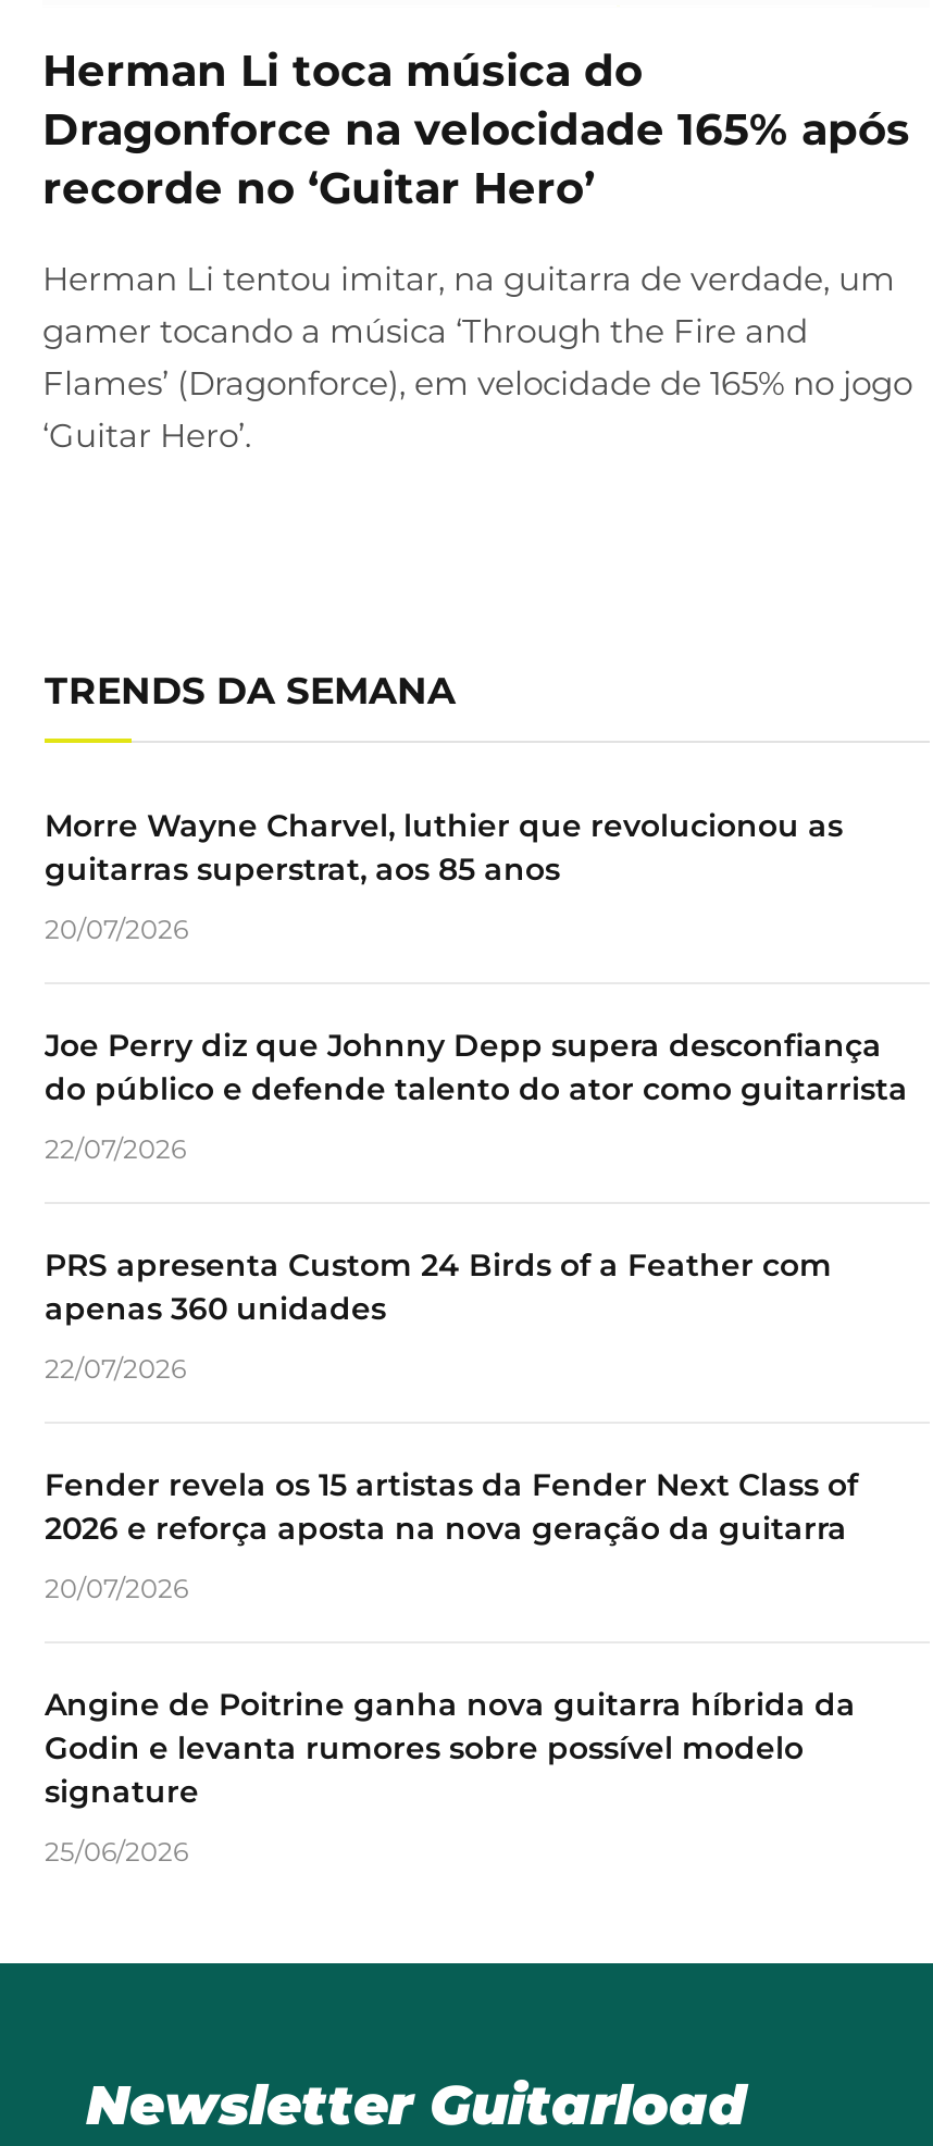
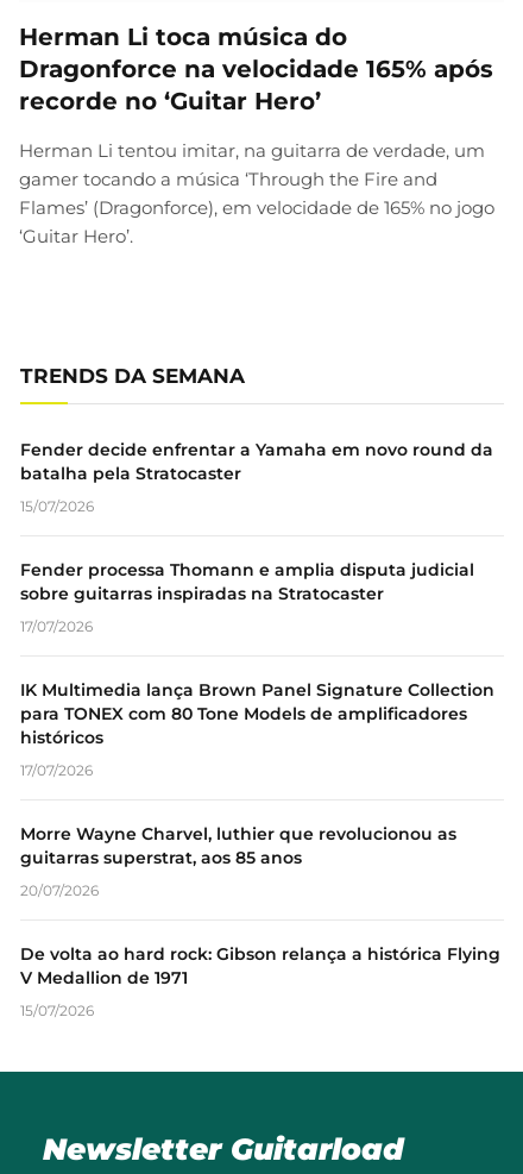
none -> [20,440,494,780] Fender decide enfrentar a Yamaha em novo round da | batalha pela Stratocaster | 15/07/2026 | Fender processa Thomann e amplia disputa judicial | sobre guitarras inspiradas na Stratocaster | 17/07/2026 | IK Multimedia lança Brown Panel Signature Collection | para TONEX com 80 Tone Models de amplificadores | históricos | 17/07/2026
moved [45,805,843,944] -> [20,824,456,900]: Morre Wayne Charvel, luthier que revolucionou as | guitarras superstrat, aos 85 anos | 20/07/2026
[45,1025,908,1866] Joe Perry diz que Johnny Depp supera desconfiança | do público e defende talento do ator como guitarrista | 22/07/2026 | PRS apresenta Custom 24 Birds of a Feather com | apenas 360 unidades | 22/07/2026 | Fender revela os 15 artistas da Fender Next Class of | 2026 e reforça aposta na nova geração da guitarra | 20/07/2026 | Angine de Poitrine ganha nova guitarra híbrida da | Godin e levanta rumores sobre possível modelo | signature | 25/06/2026 -> [20,944,500,1020] De volta ao hard rock: Gibson relança a histórica Flying | V Medallion de 1971 | 15/07/2026

